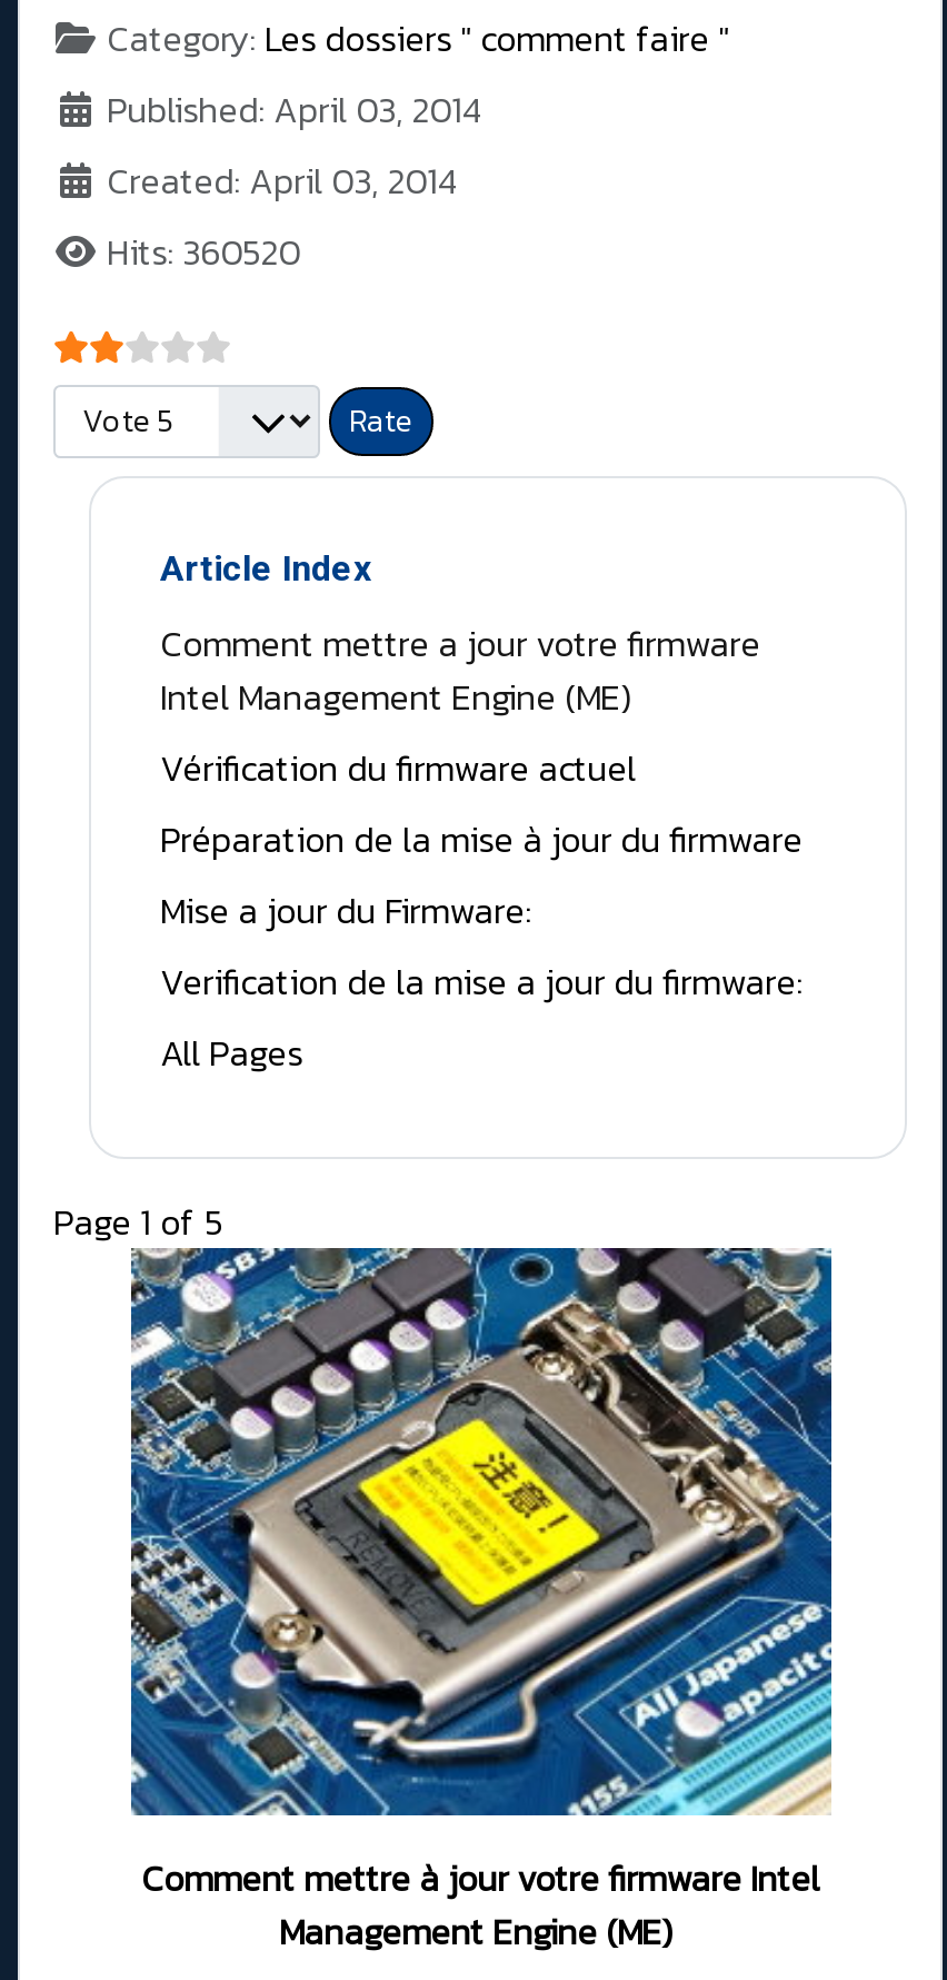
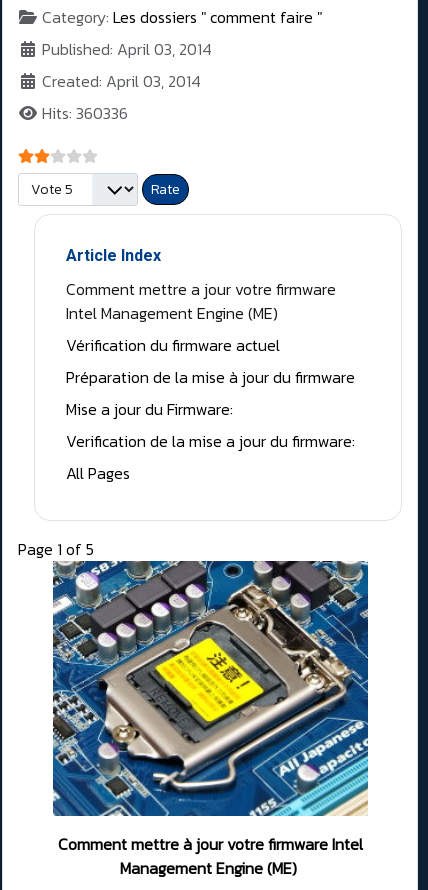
[107,226,300,279] Hits: 360520 -> [42,101,128,125] Hits: 360336

